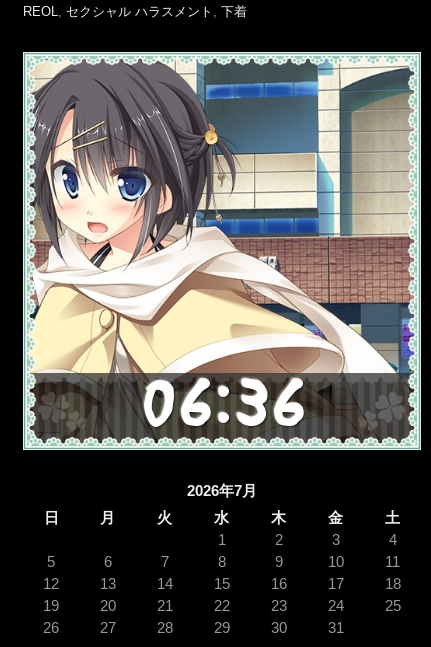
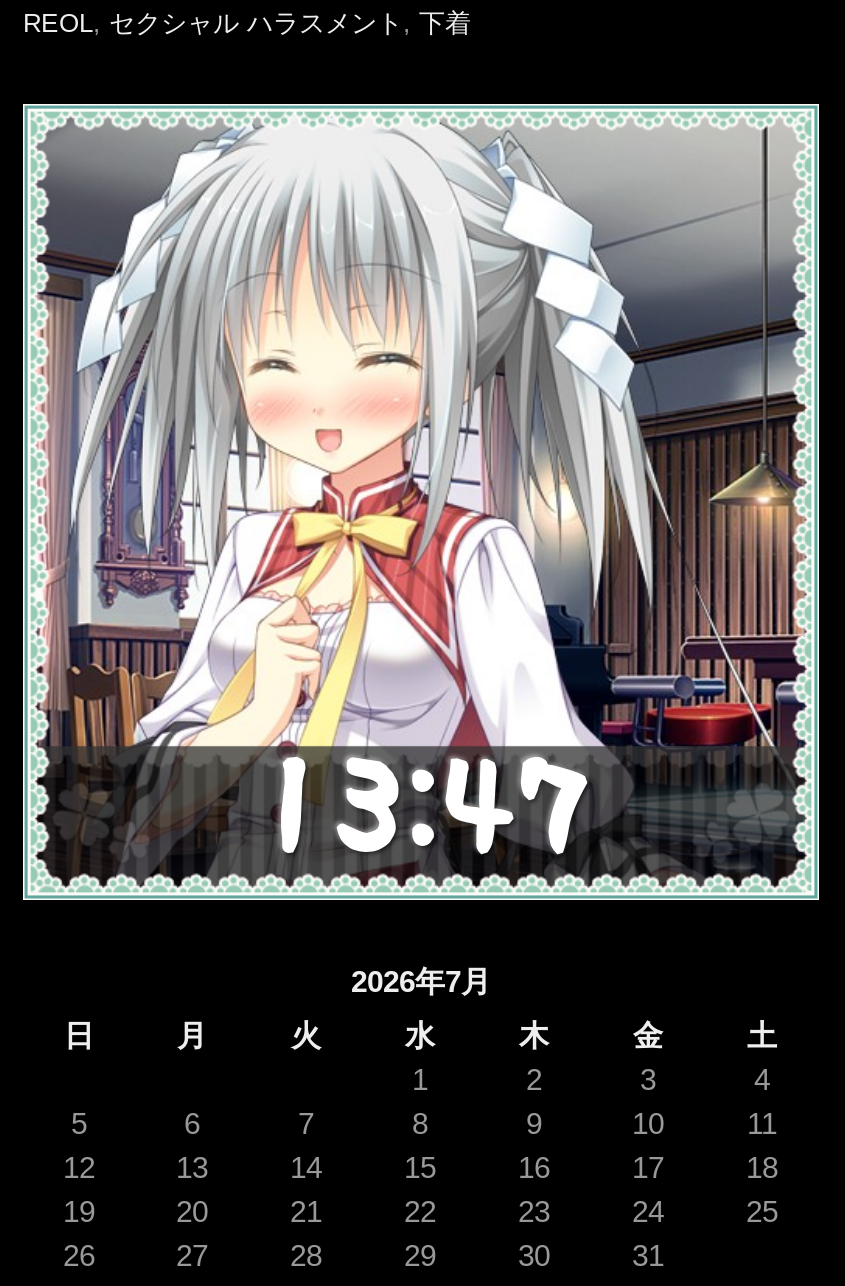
[29,58,415,439] [image] -> [35,118,807,884] [image]

